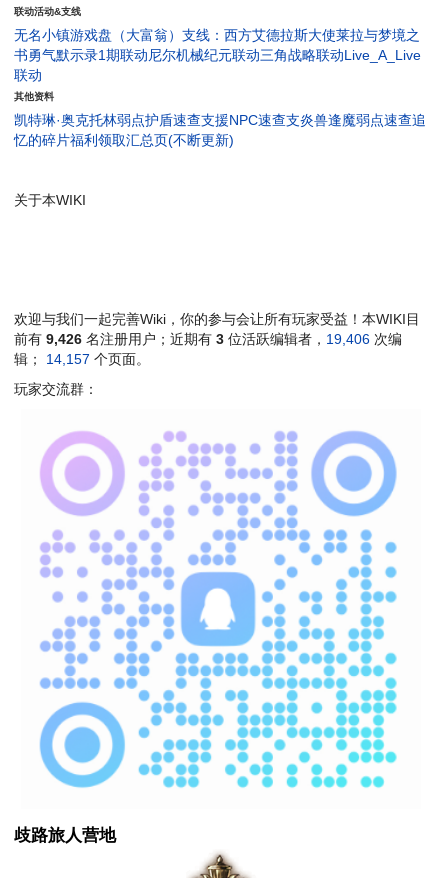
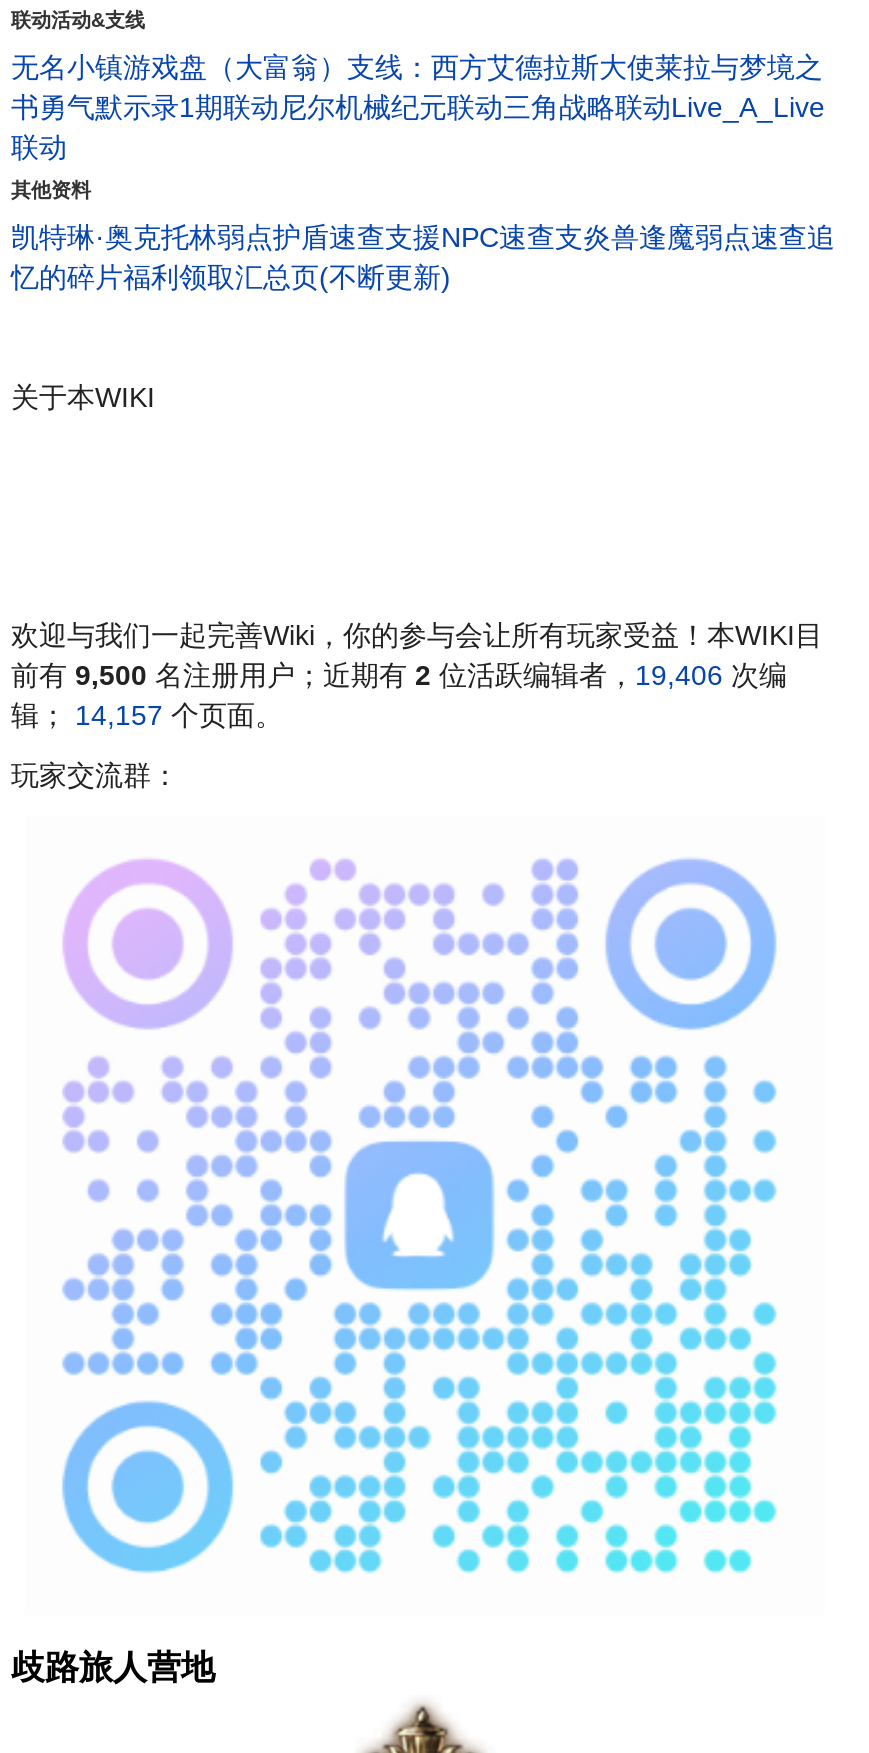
[14,331,402,347] 前有9,426名注册用户；近期有3位活跃编辑者，19,406次编 -> [11,660,787,692] 前有9,500名注册用户；近期有2位活跃编辑者，19,406次编

